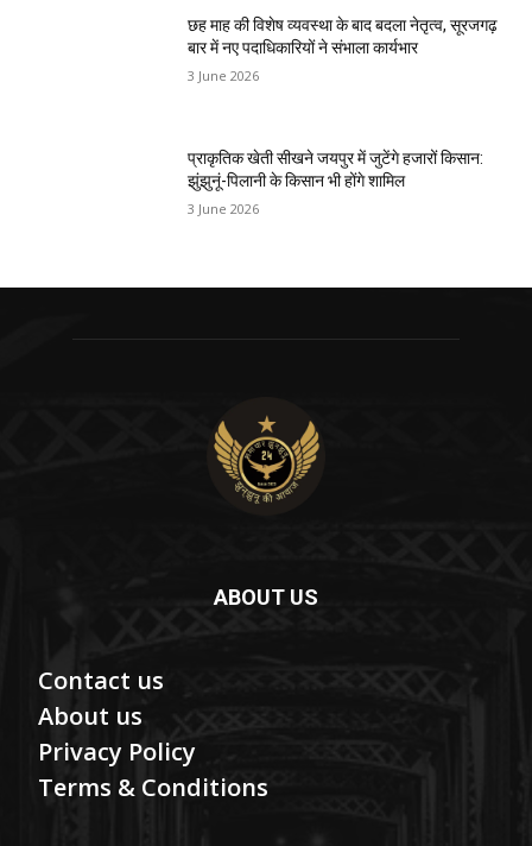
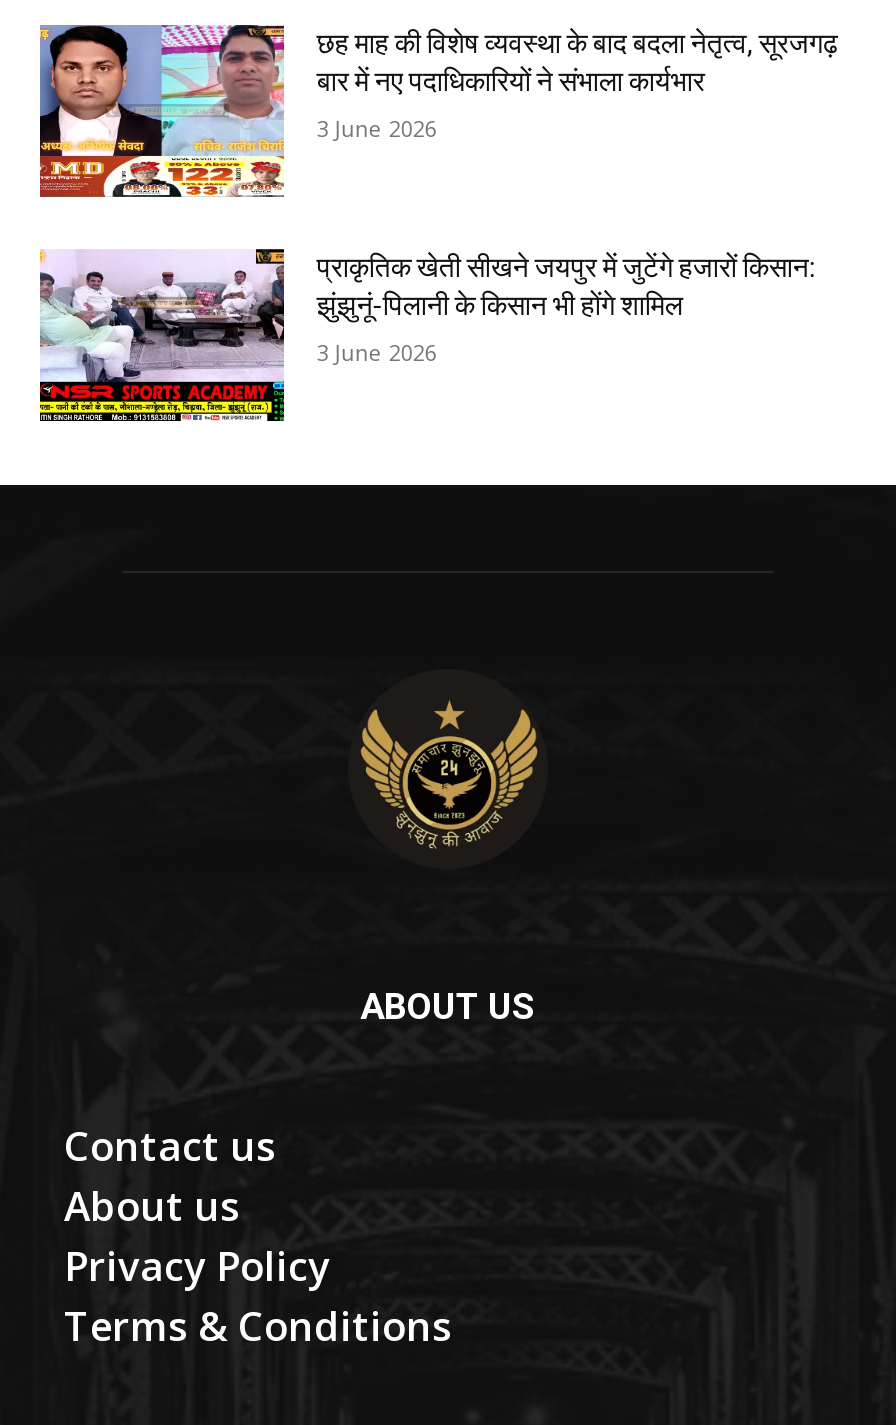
none -> [38,23,286,199] [image]
none -> [38,247,286,423] [image]

